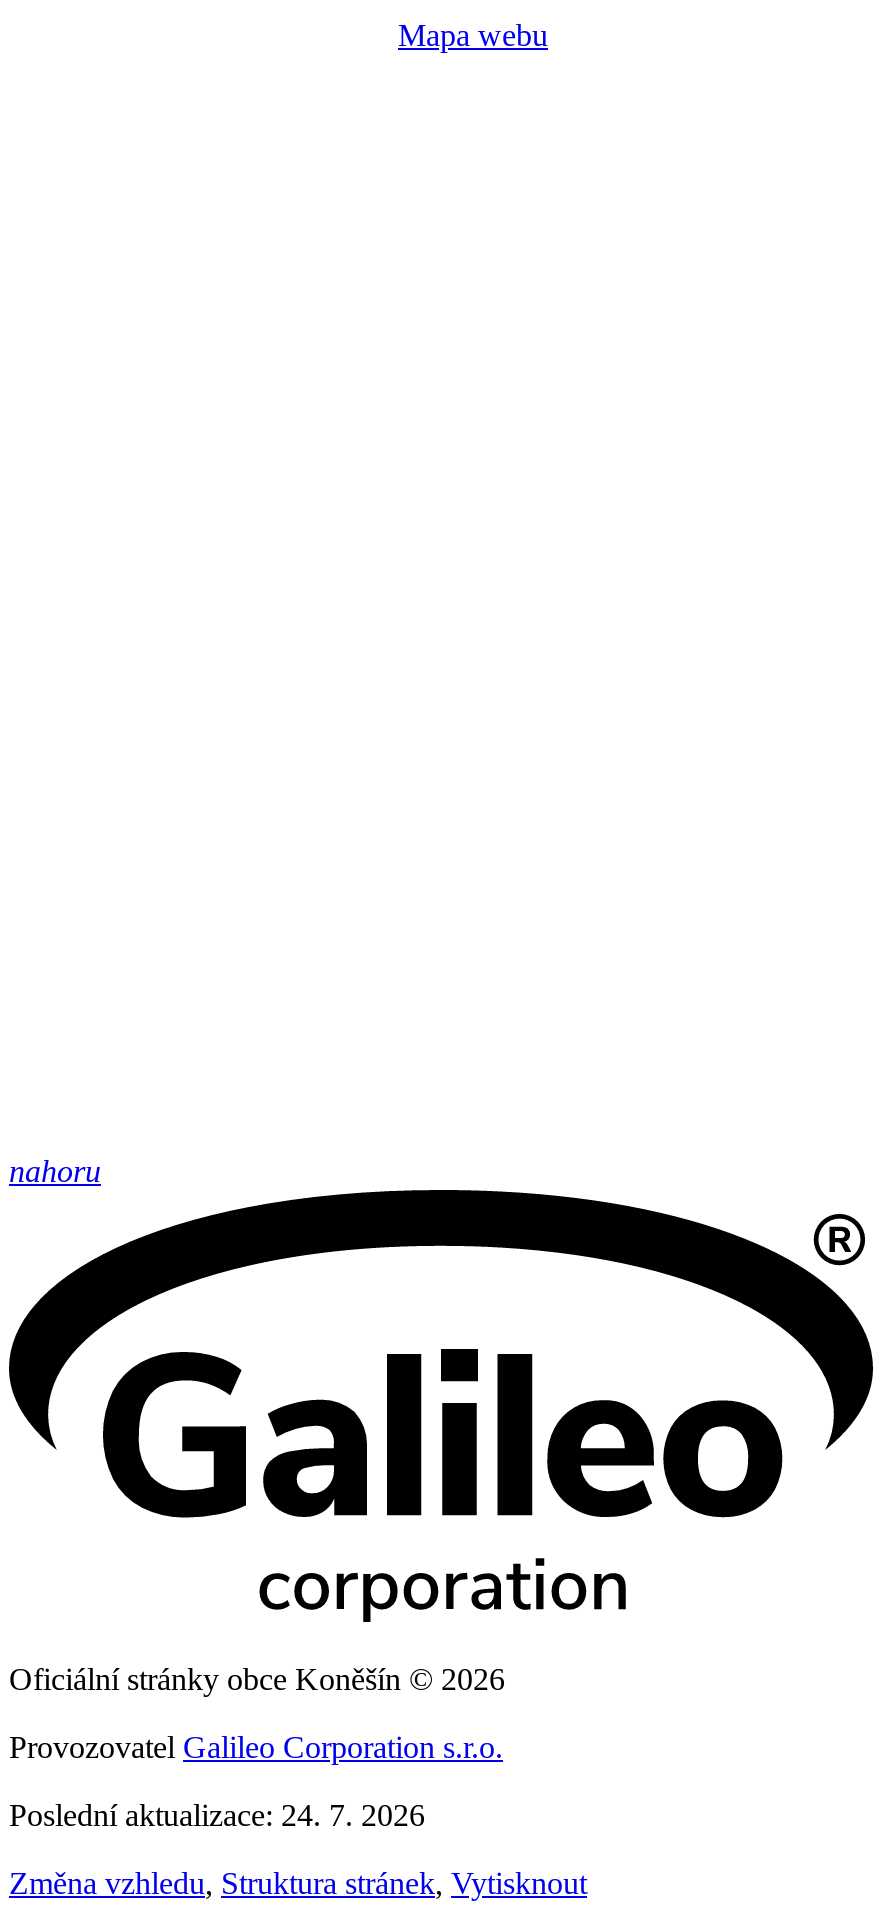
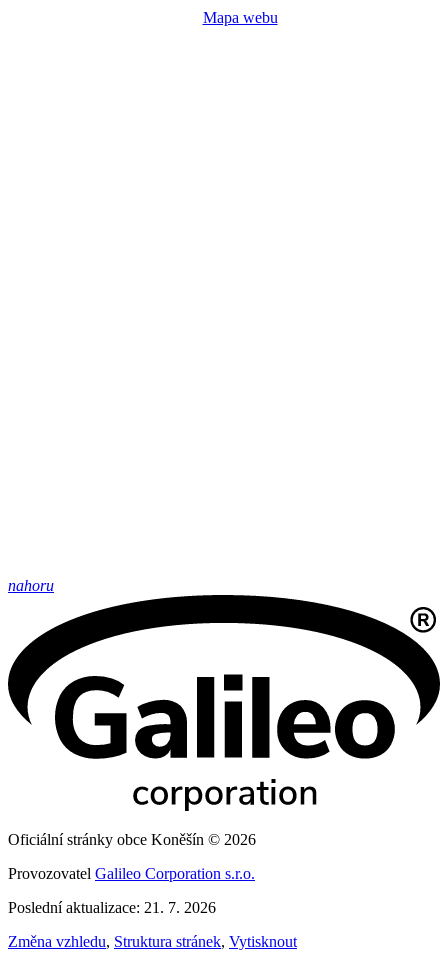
[9,1798,425,1832] Poslední aktualizace: 24. 7. 2026 -> [8,899,216,916] Poslední aktualizace: 21. 7. 2026

